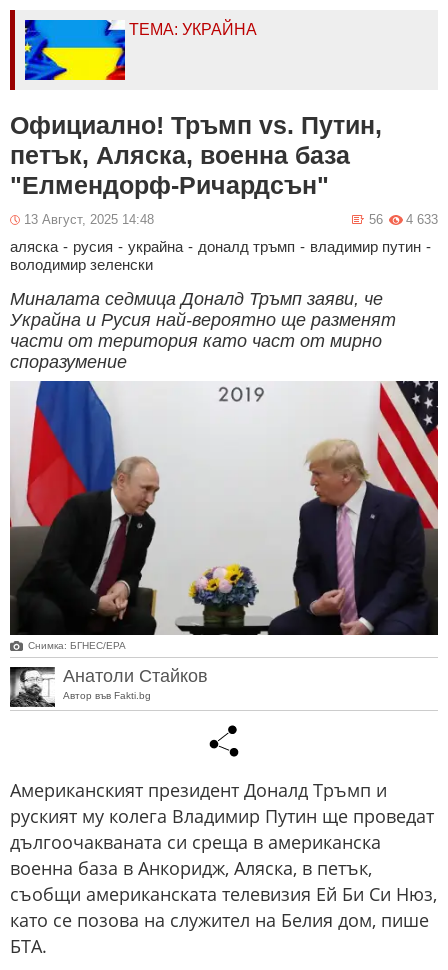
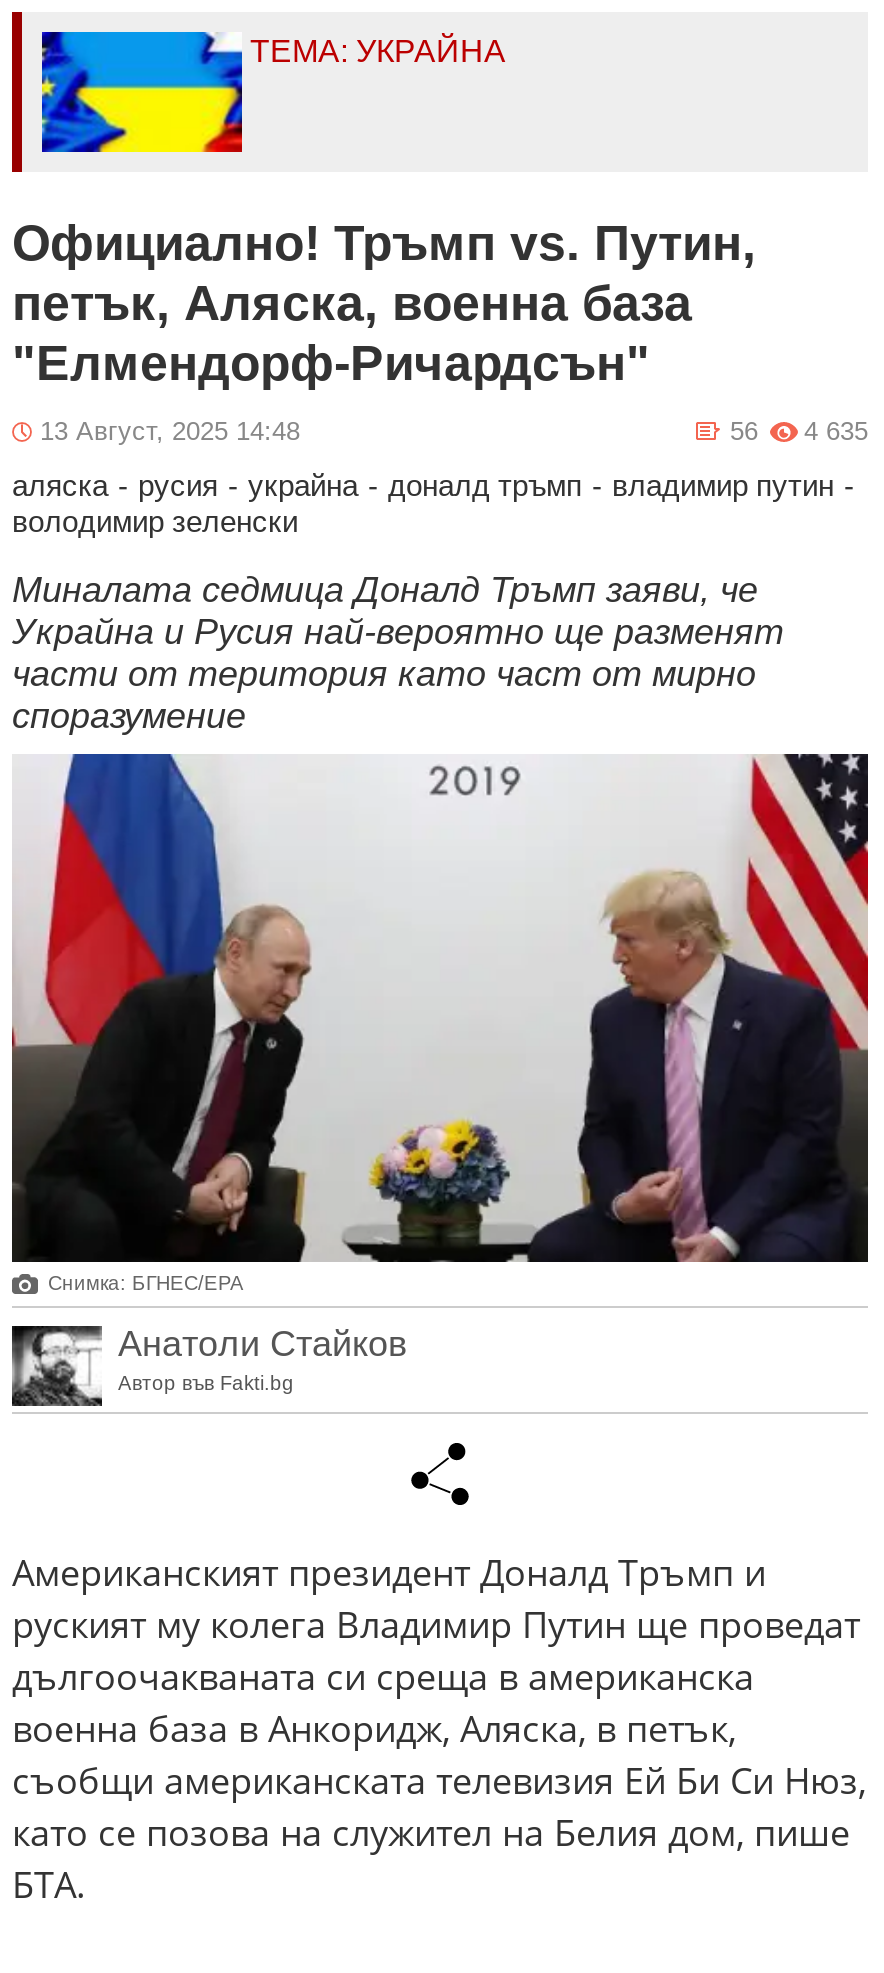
[369,212,438,227] 56 4 633 -> [730,416,868,446] 56 4 635

